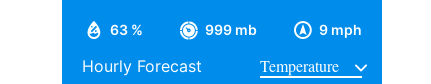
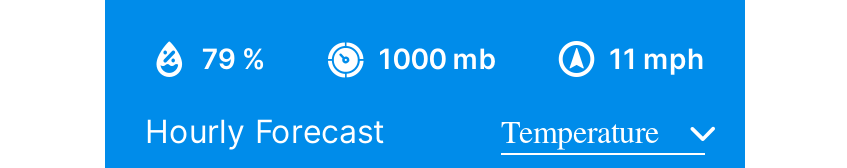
[110,21,143,38] 63 % -> [202,41,266,75] 79 %
[205,21,257,38] 999 mb -> [378,41,496,75] 1000 mb
[319,21,362,38] 9 mph -> [609,41,705,75] 11 mph

